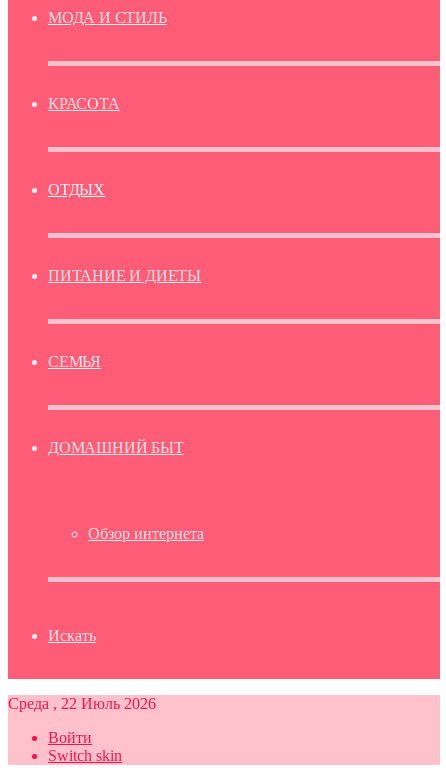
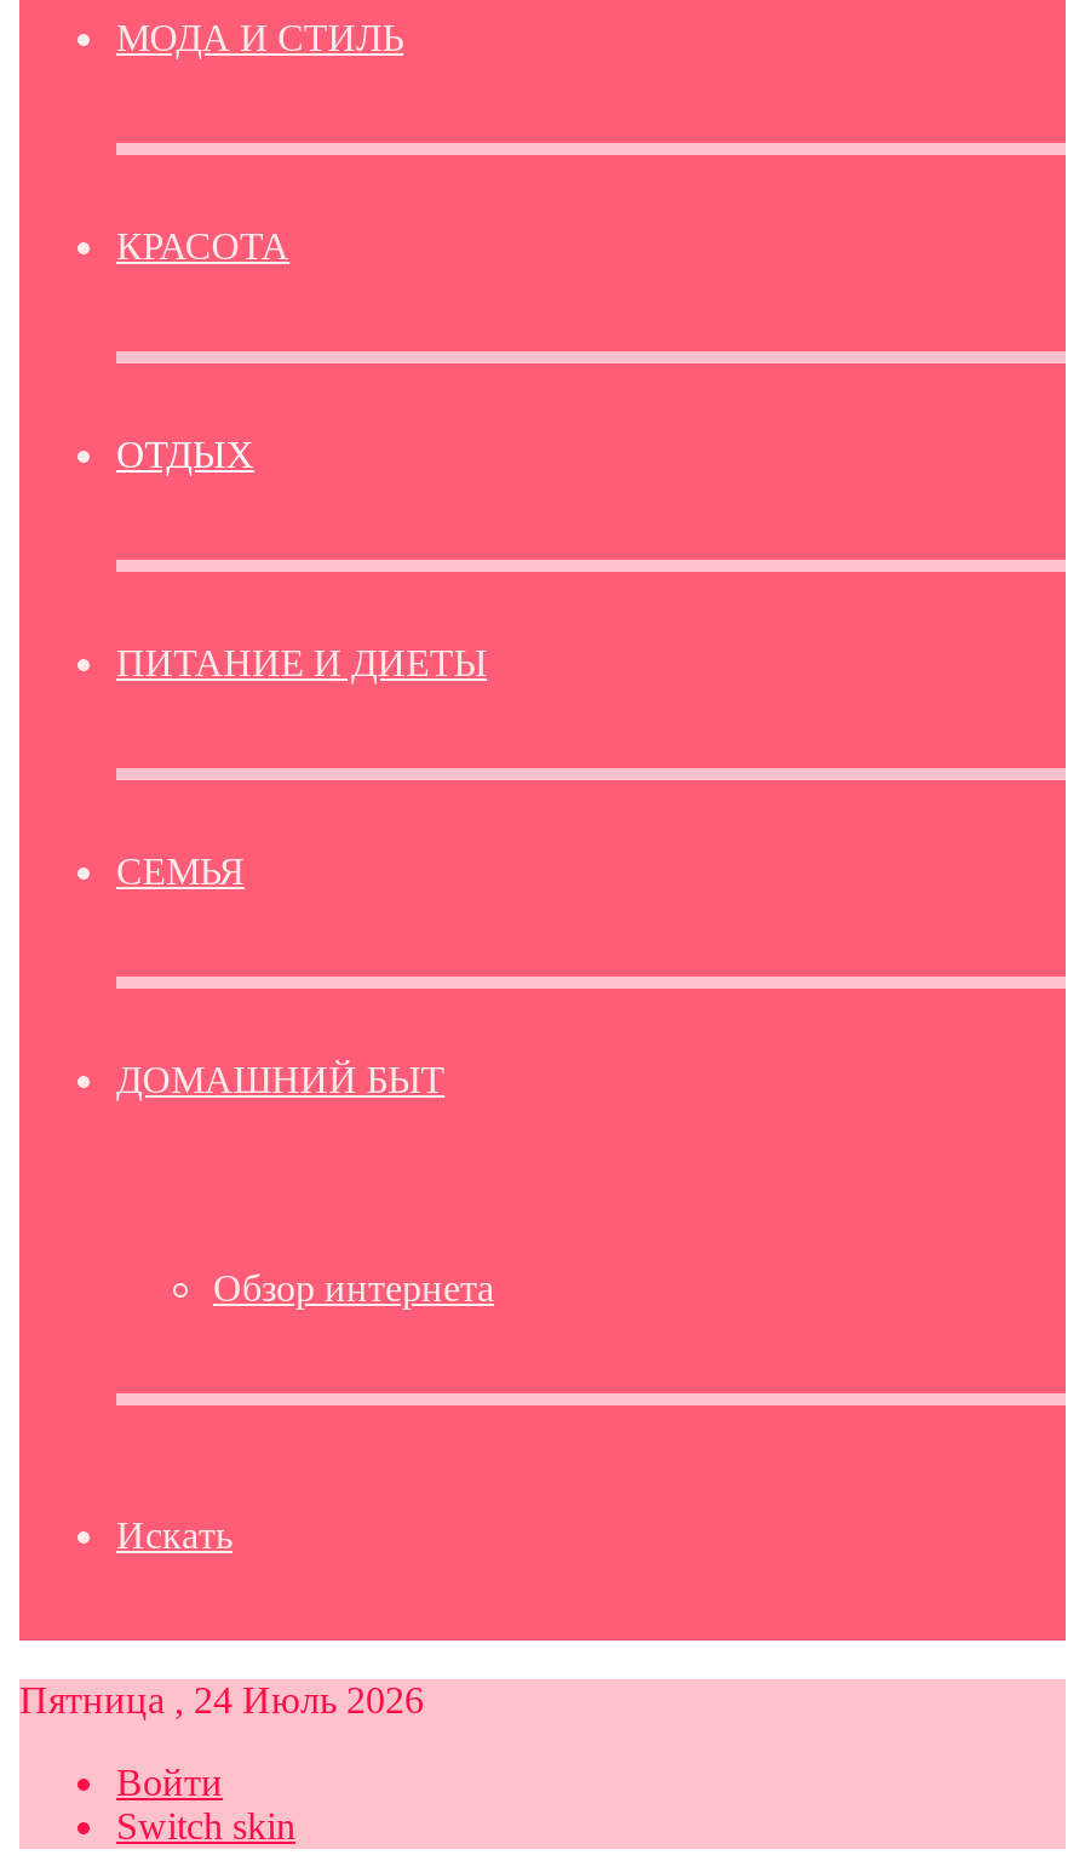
[8,695,156,712] Среда , 22 Июль 2026 -> [19,1679,424,1720] Пятница , 24 Июль 2026

